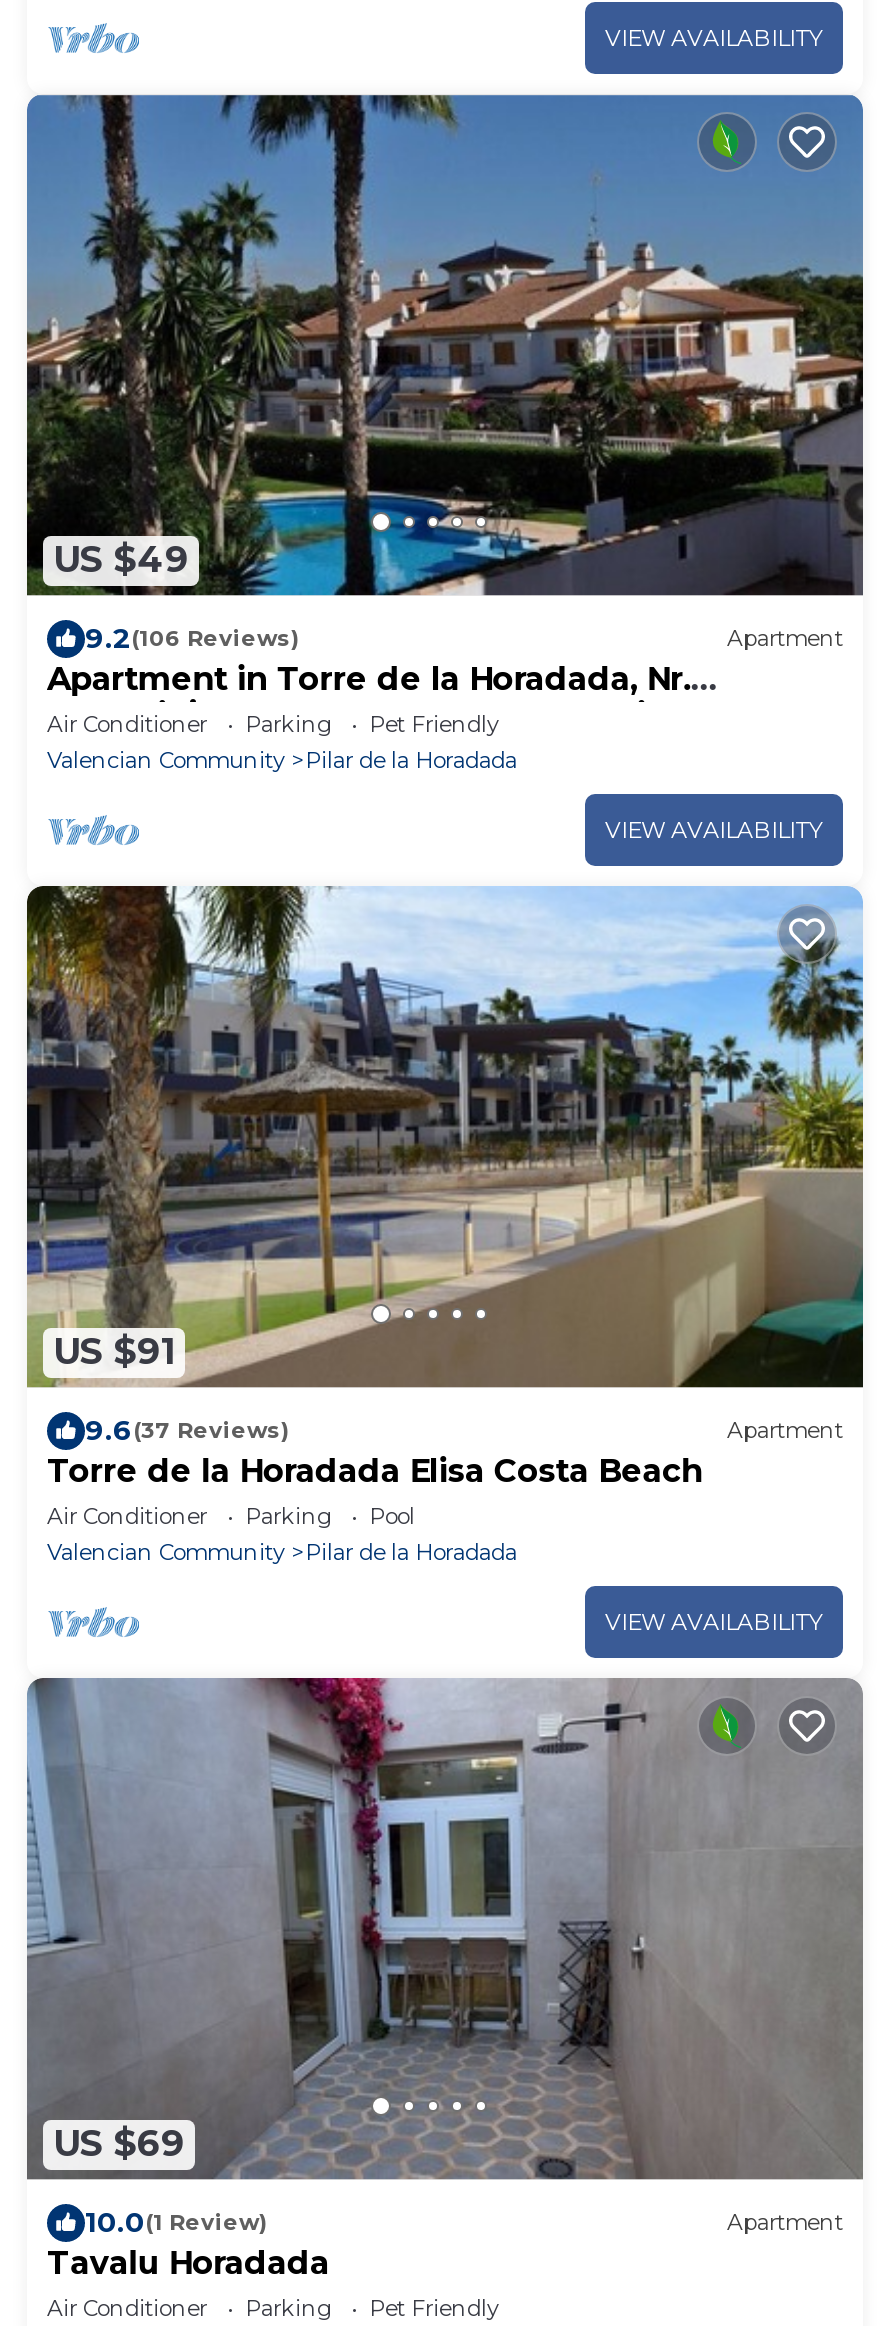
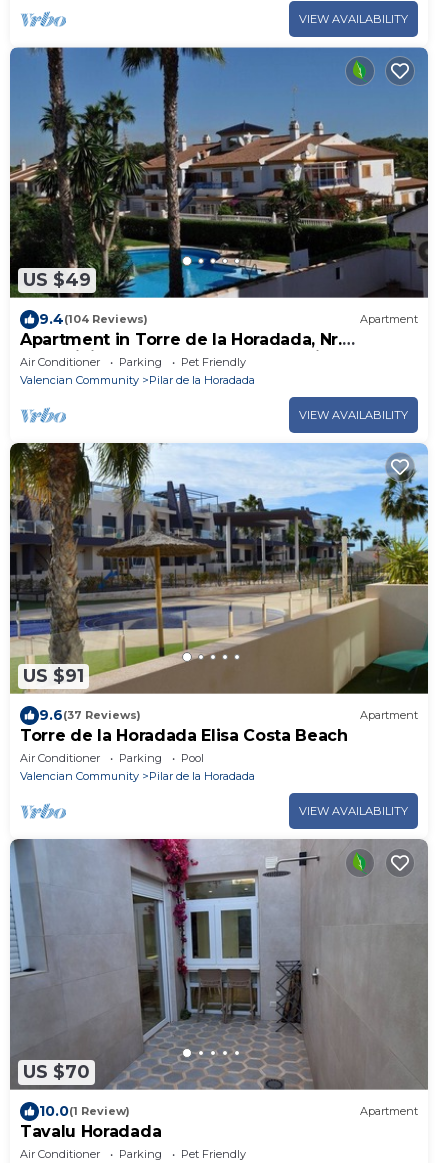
[85,620,299,656] 9.2(106 Reviews) -> [39,310,148,328] 9.4(104 Reviews)
[53,2122,185,2166] US $69 -> [23,1061,90,1083] US $70

